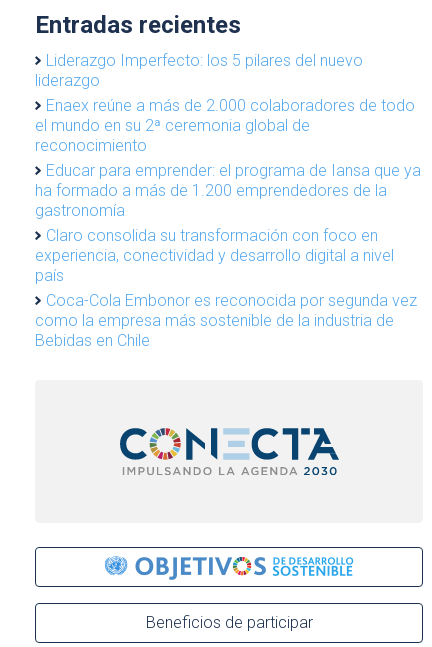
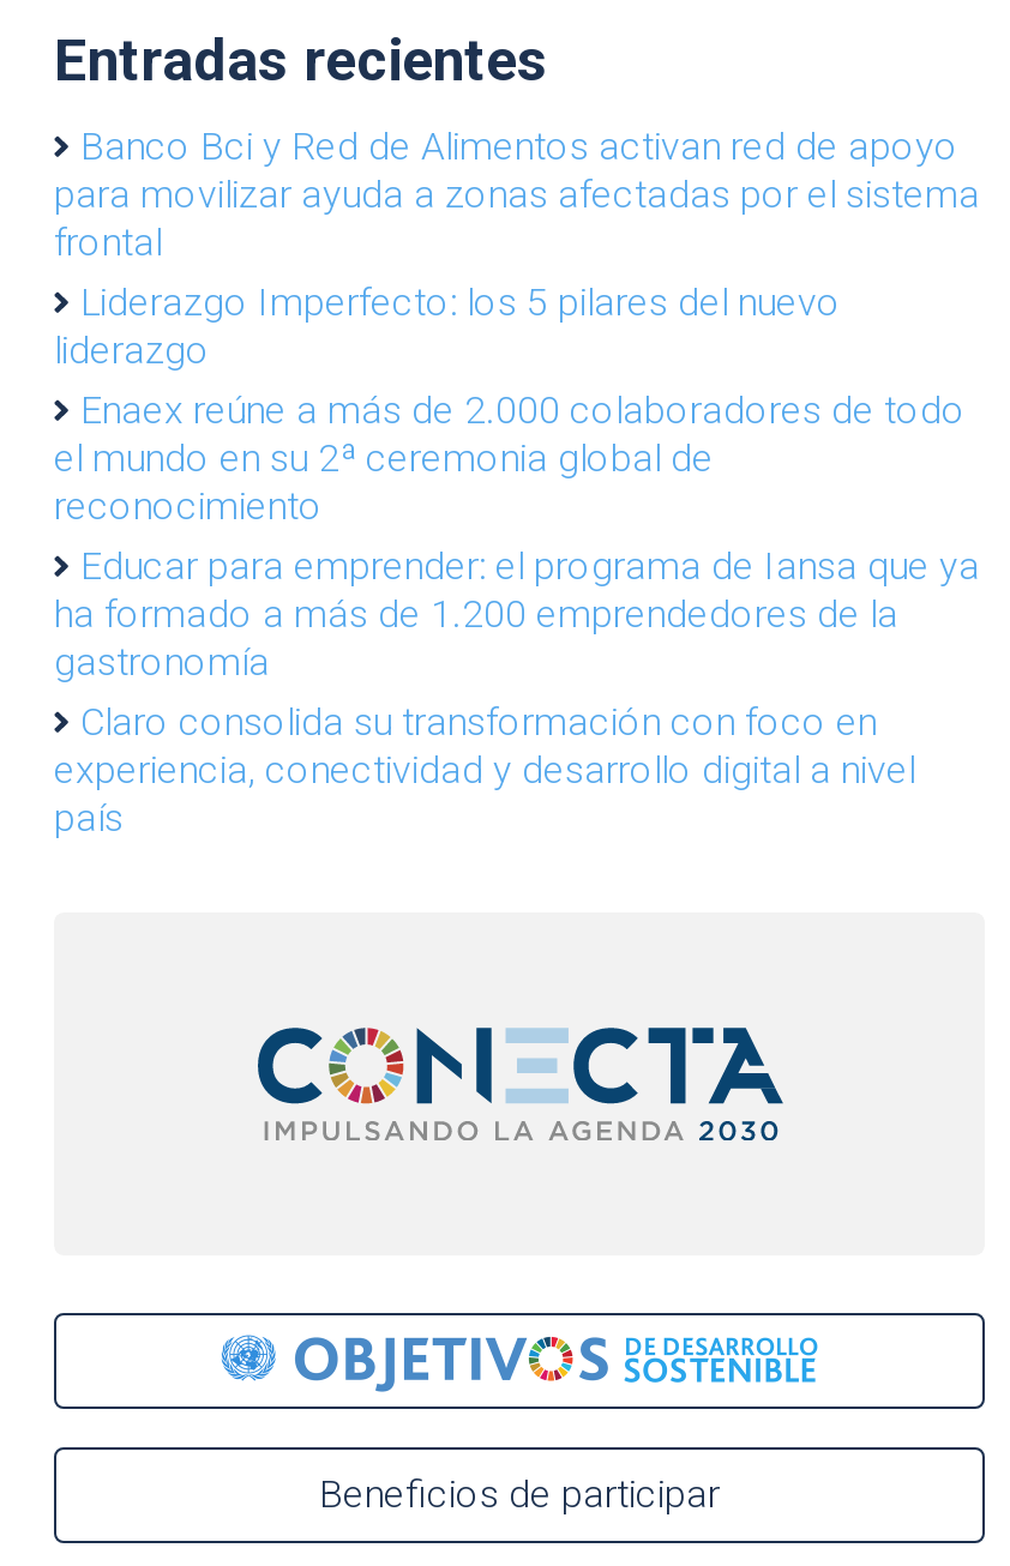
none -> [54,124,980,265] Banco Bci y Red de Alimentos activan red de apoyo | para movilizar ayuda a zonas afectadas por el sistema | frontal
moved [35,51,421,285] -> [54,279,980,841]: Liderazgo Imperfecto: los 5 pilares del nuevo | liderazgo | Enaex reúne a más de 2.000 colaboradores de todo | ... | experiencia, conectividad y desarrollo digital a nivel | país
[35,291,417,350] Coca-Cola Embonor es reconocida por segunda vez | como la empresa más sostenible de la industria de | Bebidas en Chile -> none

